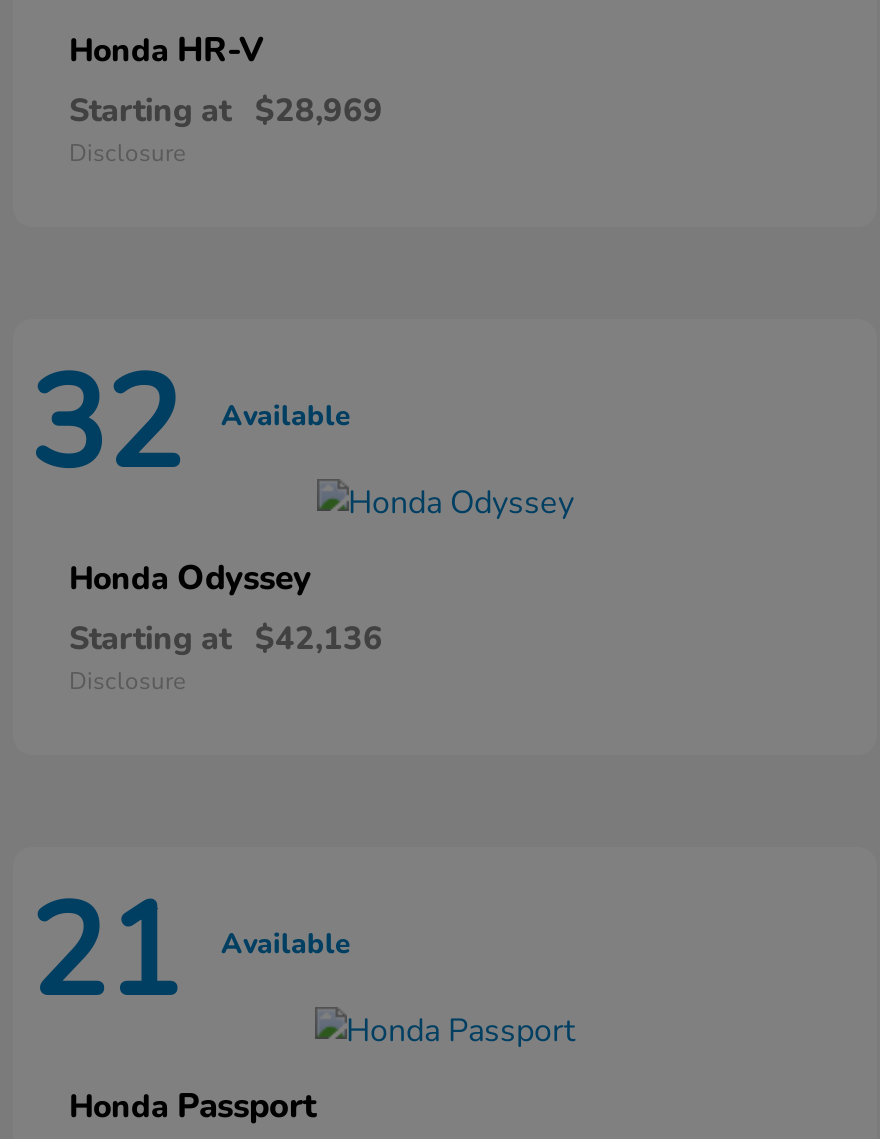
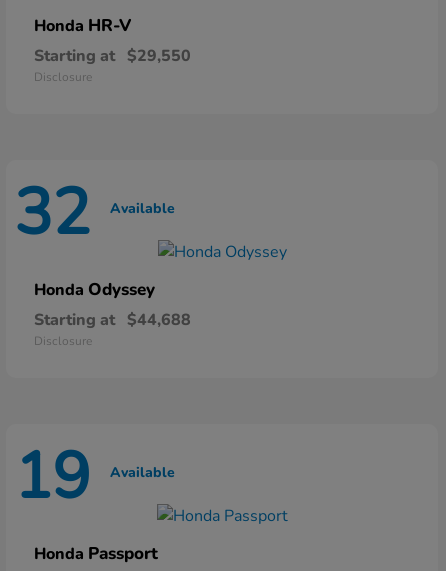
[69,89,383,133] Starting at $28,969 -> [34,45,191,67] Starting at $29,550
[69,618,383,662] Starting at $42,136 -> [34,309,191,331] Starting at $44,688
[29,865,351,1041] 21 Available -> [14,433,175,521] 19 Available

